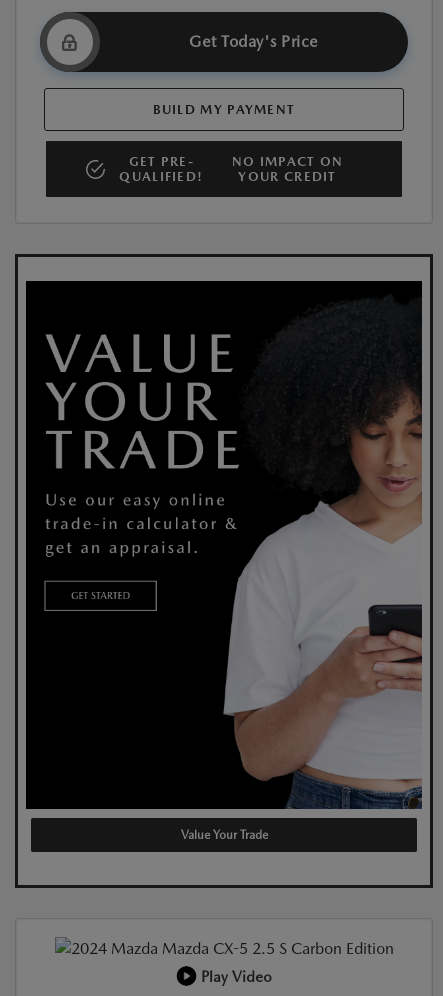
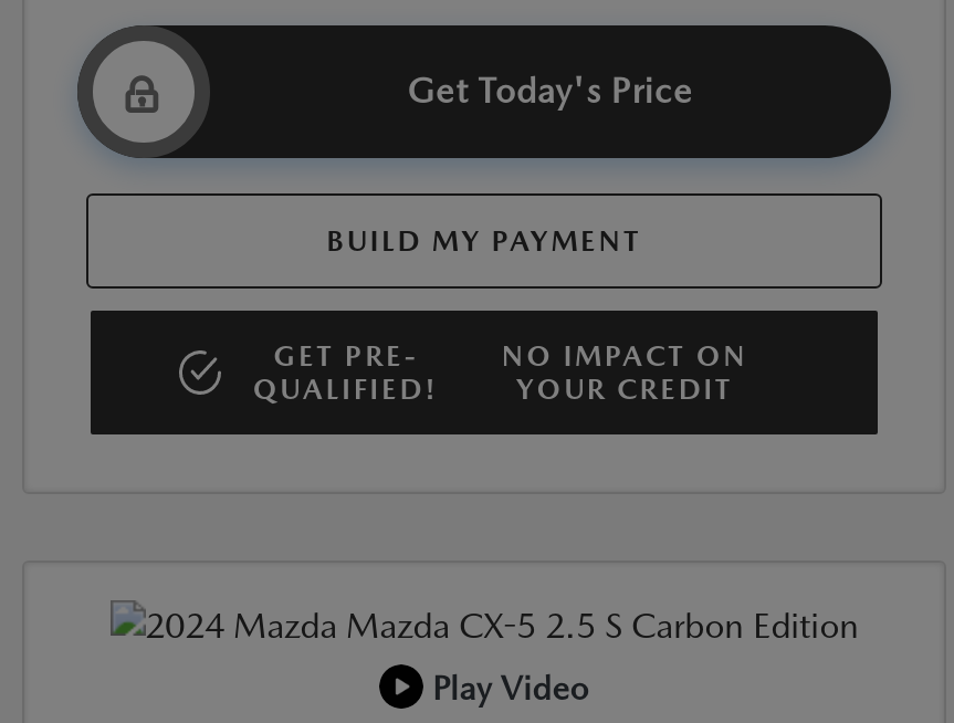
[14,253,434,889] [image] | Value Your Trade -> none

